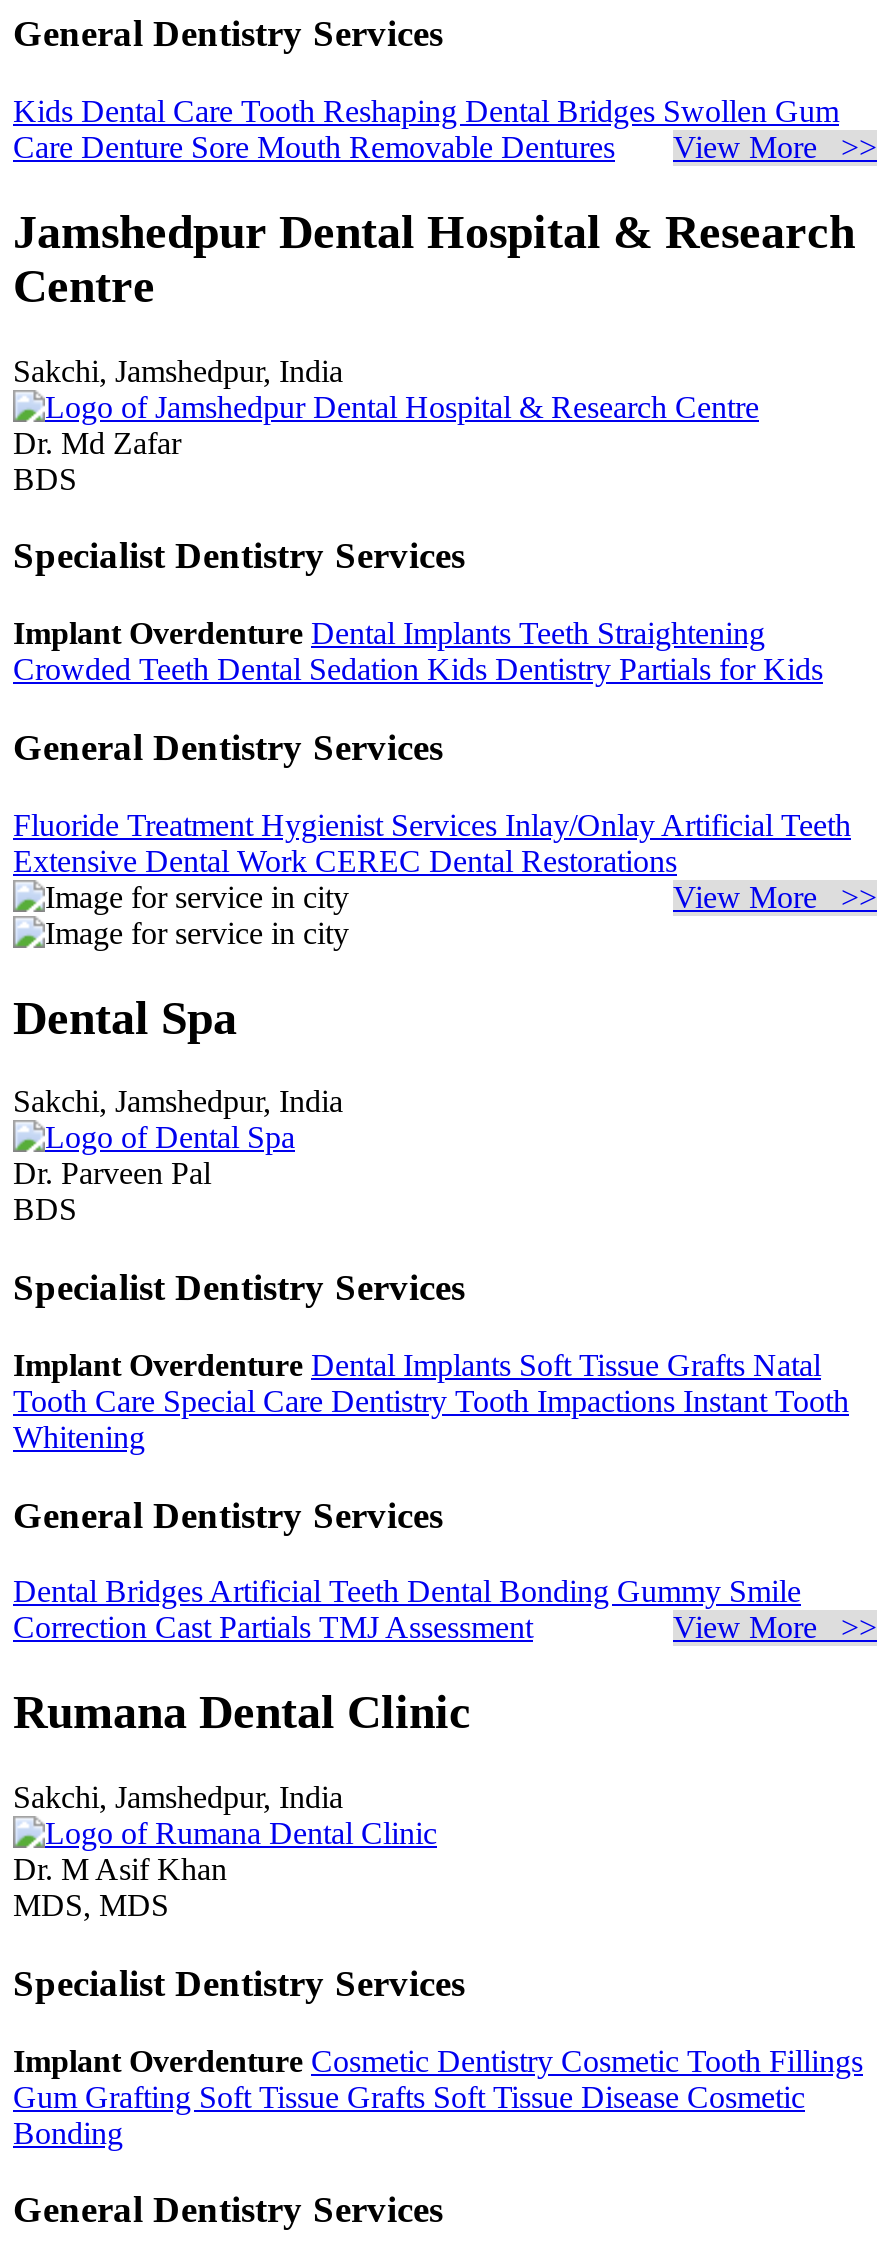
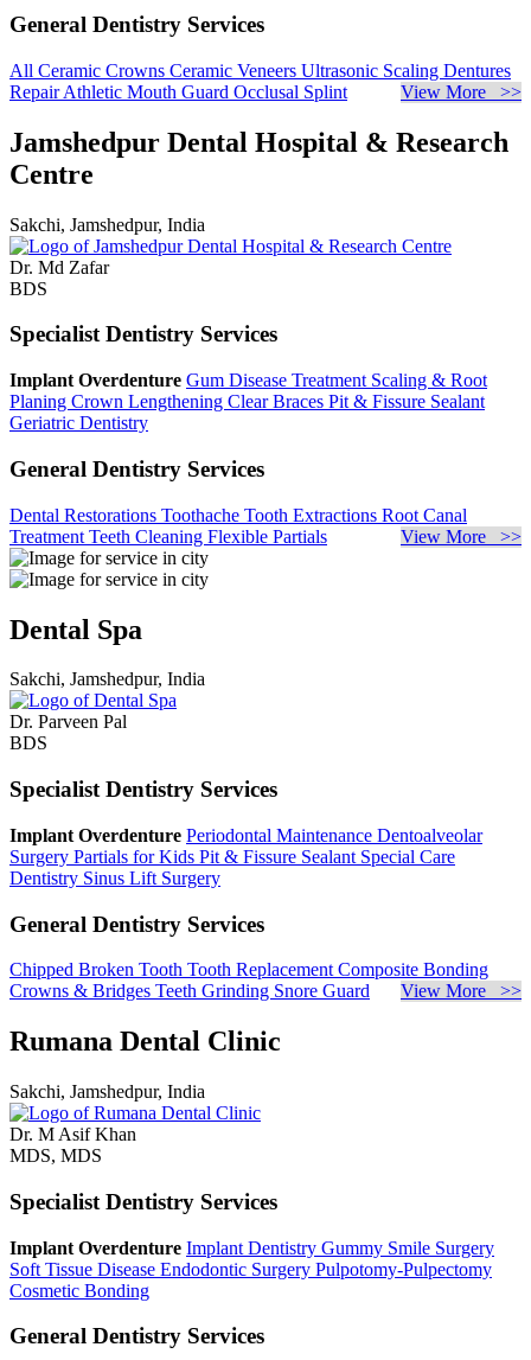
[13,94,839,164] Kids Dental Care Tooth Reshaping Dental Bridges Swollen Gum | Care Denture Sore Mouth Removable Dentures -> [9,60,511,102] All Ceramic Crowns Ceramic Veneers Ultrasonic Scaling Dentures | Repair Athletic Mouth Guard Occlusal Splint
[13,616,823,686] Implant Overdenture Dental Implants Teeth Straightening | Crowded Teeth Dental Sedation Kids Dentistry Partials for Kids -> [9,370,487,433] Implant Overdenture Gum Disease Treatment Scaling & Root | Planing Crown Lengthening Clear Braces Pit & Fissure Sealant | Geriatric Dentistry
[13,807,851,877] Fluoride Treatment Hygienist Services Inlay/Onlay Artificial Teeth | Extensive Dental WorkCEREC Dental Restorations -> [9,505,467,546] Dental Restorations Toothache Tooth Extractions Root Canal | Treatment Teeth Cleaning Flexible Partials
[13,1348,849,1454] Implant Overdenture Dental Implants Soft Tissue Grafts Natal | Tooth Care Special Care Dentistry Tooth Impactions Instant Tooth | Whitening -> [9,825,482,888] Implant Overdenture Periodontal Maintenance Dentoalveolar | Surgery Partials for Kids Pit & Fissure Sealant Special Care | Dentistry Sinus Lift Surgery
[13,1575,801,1645] Dental Bridges Artificial Teeth Dental Bonding Gummy Smile | Correction Cast Partials TMJ Assessment -> [9,960,488,1001] Chipped Broken Tooth Tooth Replacement Composite Bonding | Crowns & Bridges Teeth Grinding Snore Guard
[13,2043,863,2149] Implant Overdenture Cosmetic Dentistry Cosmetic Tooth Fillings | Gum Grafting Soft Tissue Grafts Soft Tissue Disease Cosmetic | Bonding -> [9,1237,494,1300] Implant Overdenture Implant Dentistry Gummy Smile Surgery | Soft Tissue Disease Endodontic Surgery Pulpotomy-Pulpectomy | Cosmetic Bonding

